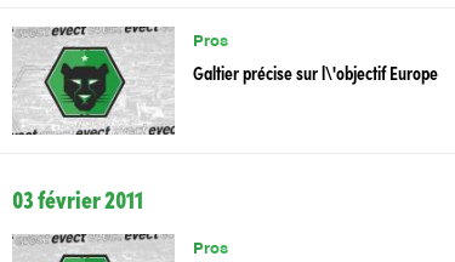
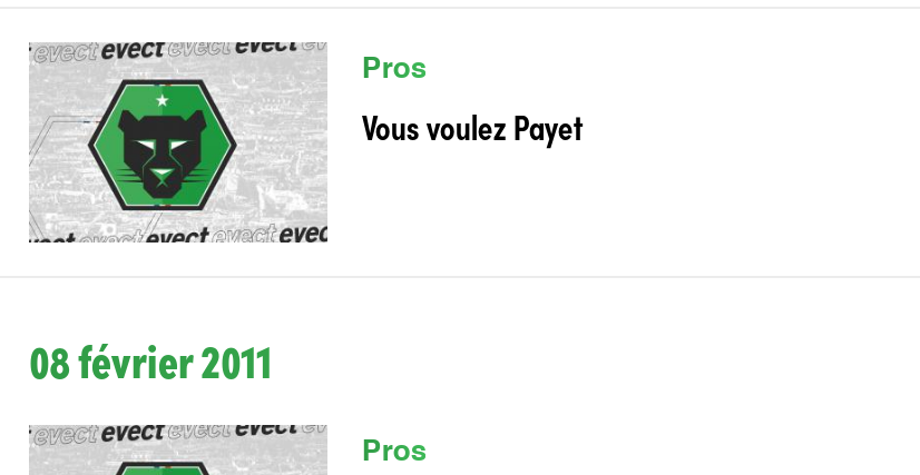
[193,58,438,84] Galtier précise sur l\'objectif Europe -> [362,100,582,149] Vous voulez Payet
[12,180,143,215] 03 février 2011 -> [29,324,272,389] 08 février 2011

